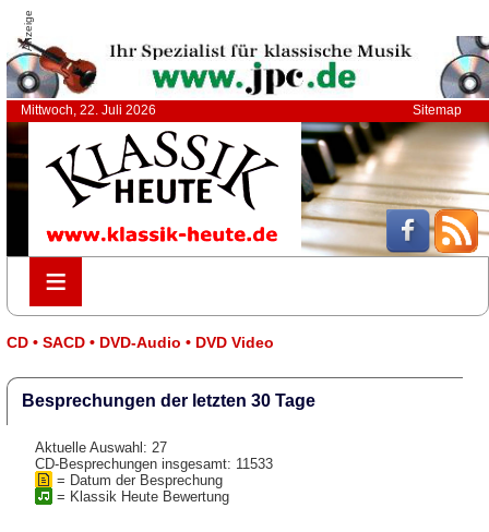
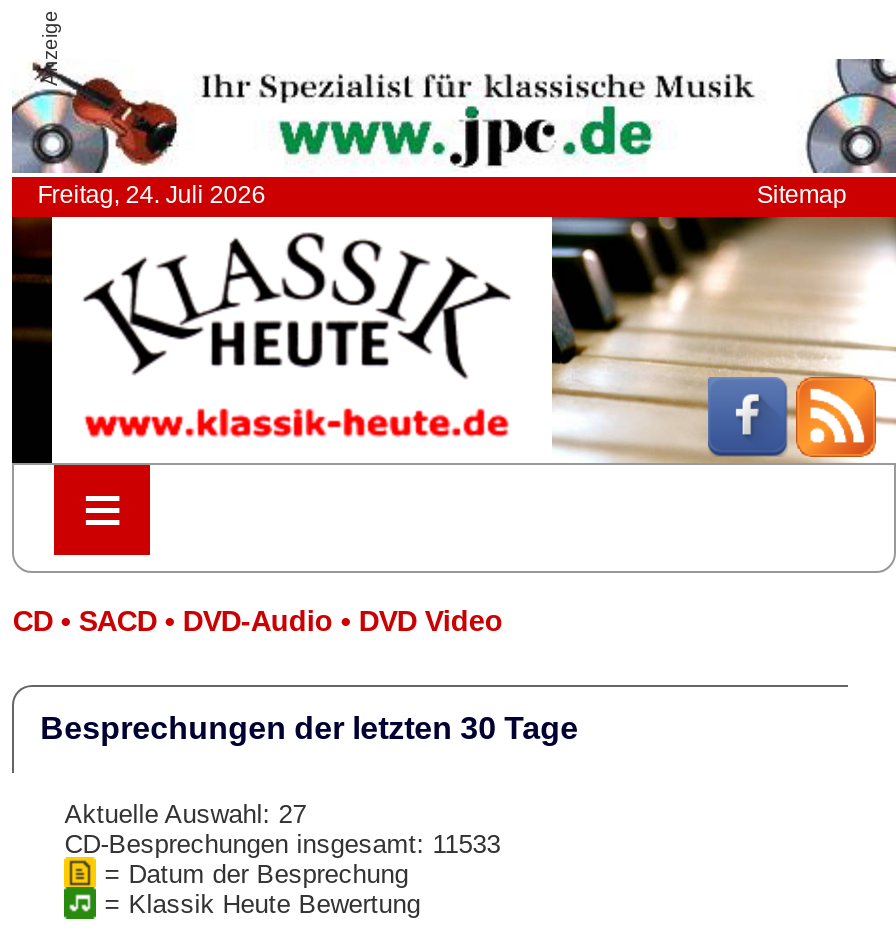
[20,103,156,118] Mittwoch, 22. Juli 2026 -> [37,181,265,209] Freitag, 24. Juli 2026

